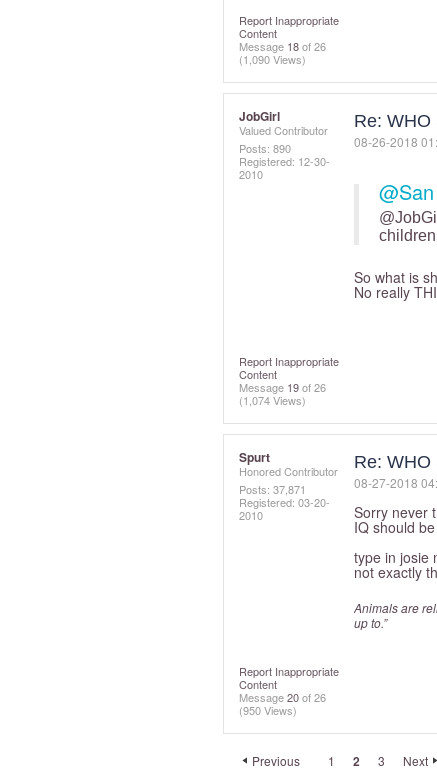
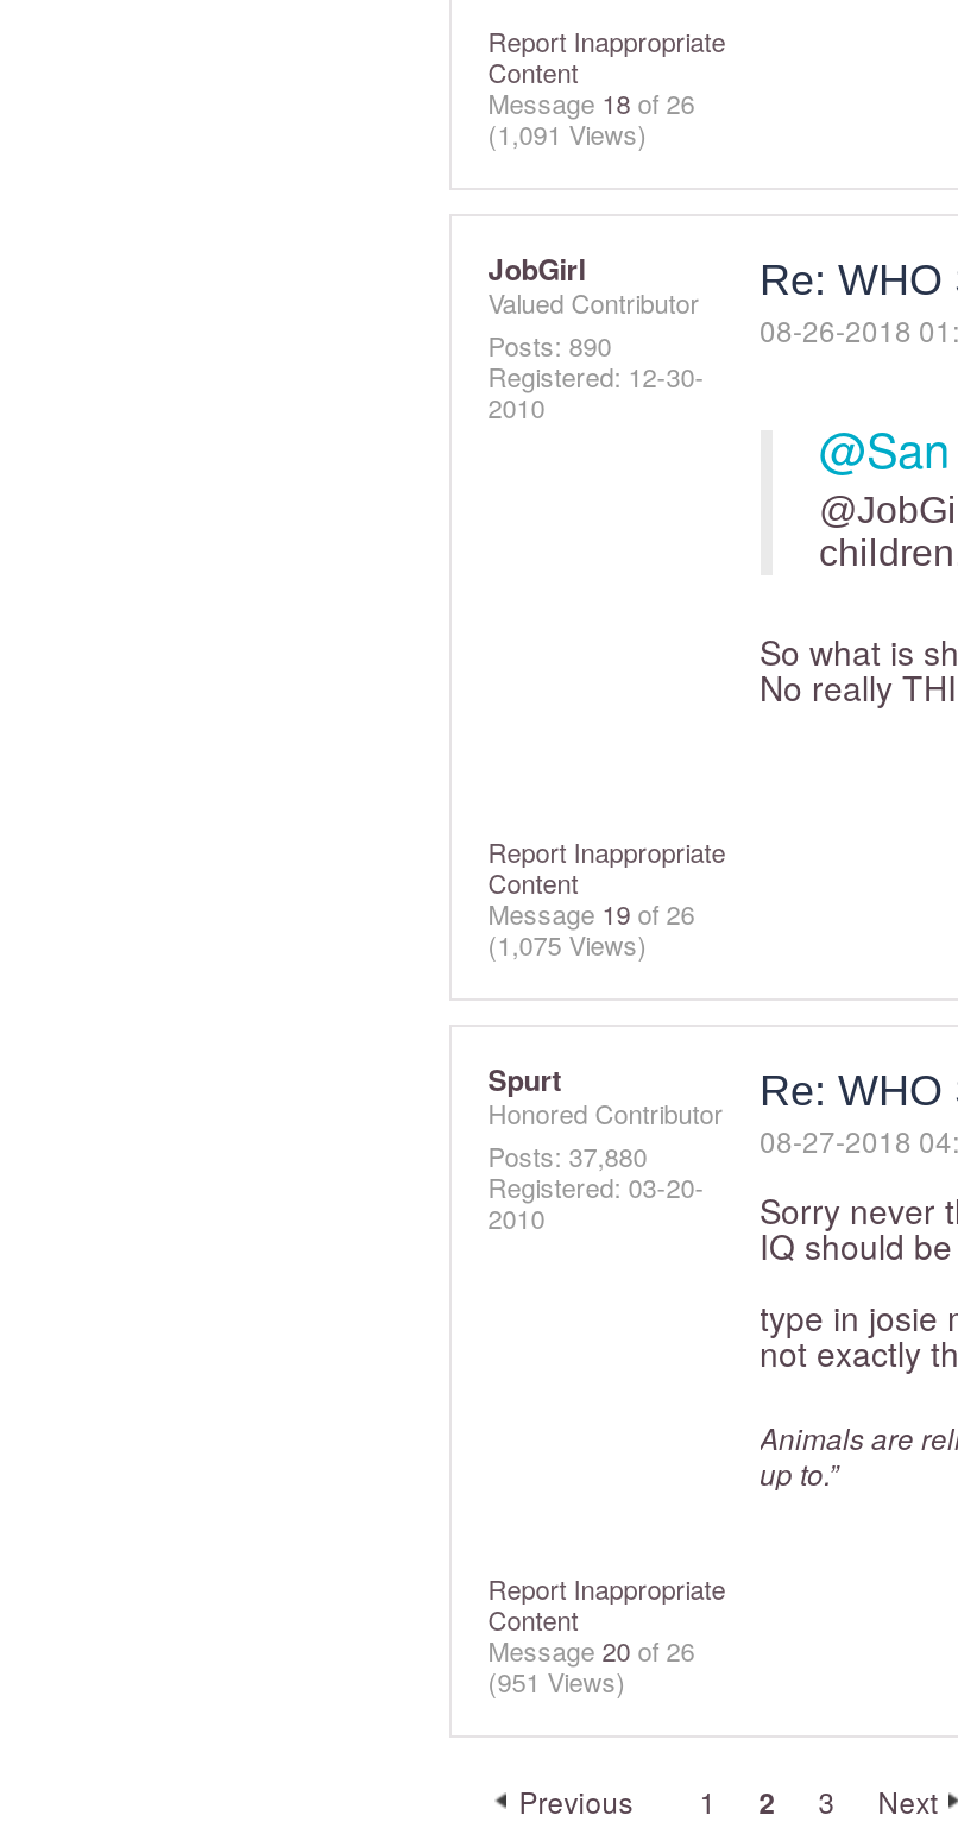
[239,51,306,67] (1,090 Views) -> [488,114,647,152] (1,091 Views)
[239,392,306,408] (1,074 Views) -> [488,925,647,963] (1,075 Views)
[239,481,306,497] Posts: 37,871 -> [488,1136,647,1174] Posts: 37,880
[239,702,297,718] (950 Views) -> [488,1662,626,1700] (951 Views)

